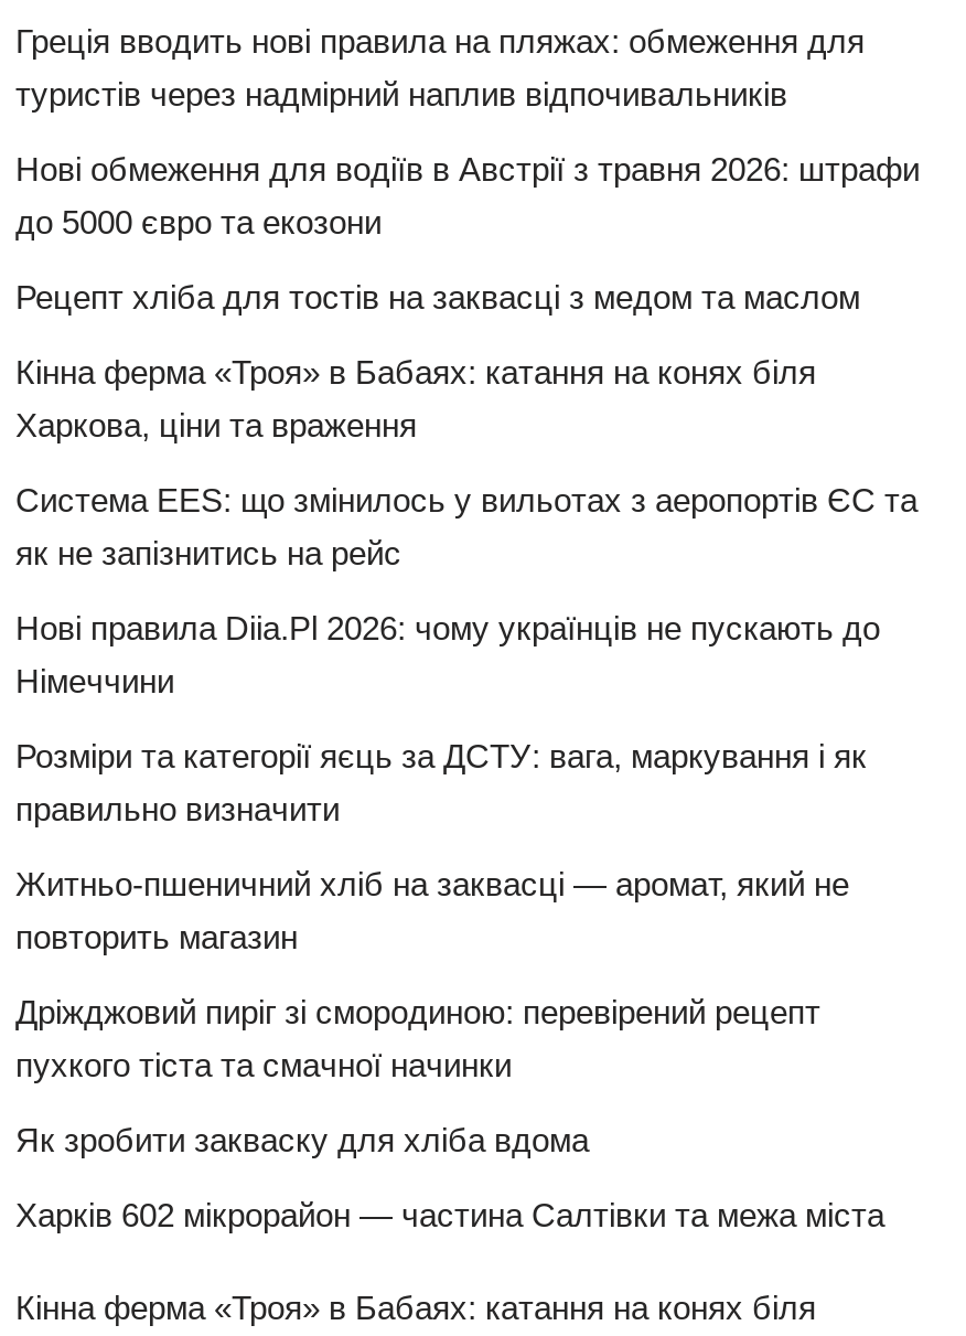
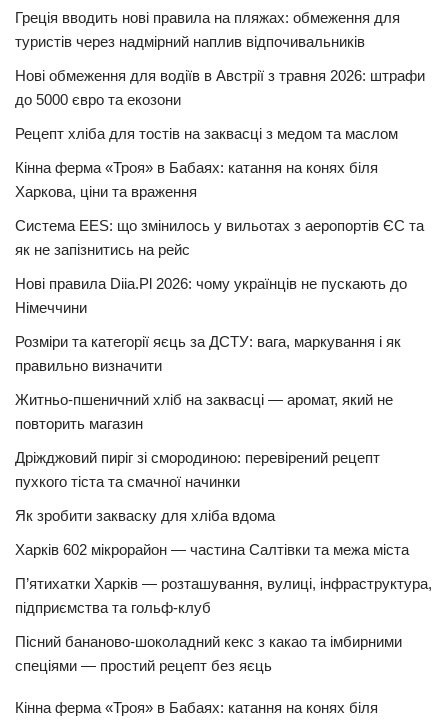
none -> [15,575,432,674] П’ятихатки Харків — розташування, вулиці, інфраструктура, | підприємства та гольф-клуб | Пісний бананово-шоколадний кекс з какао та імбирними | спеціями — простий рецепт без яєць

